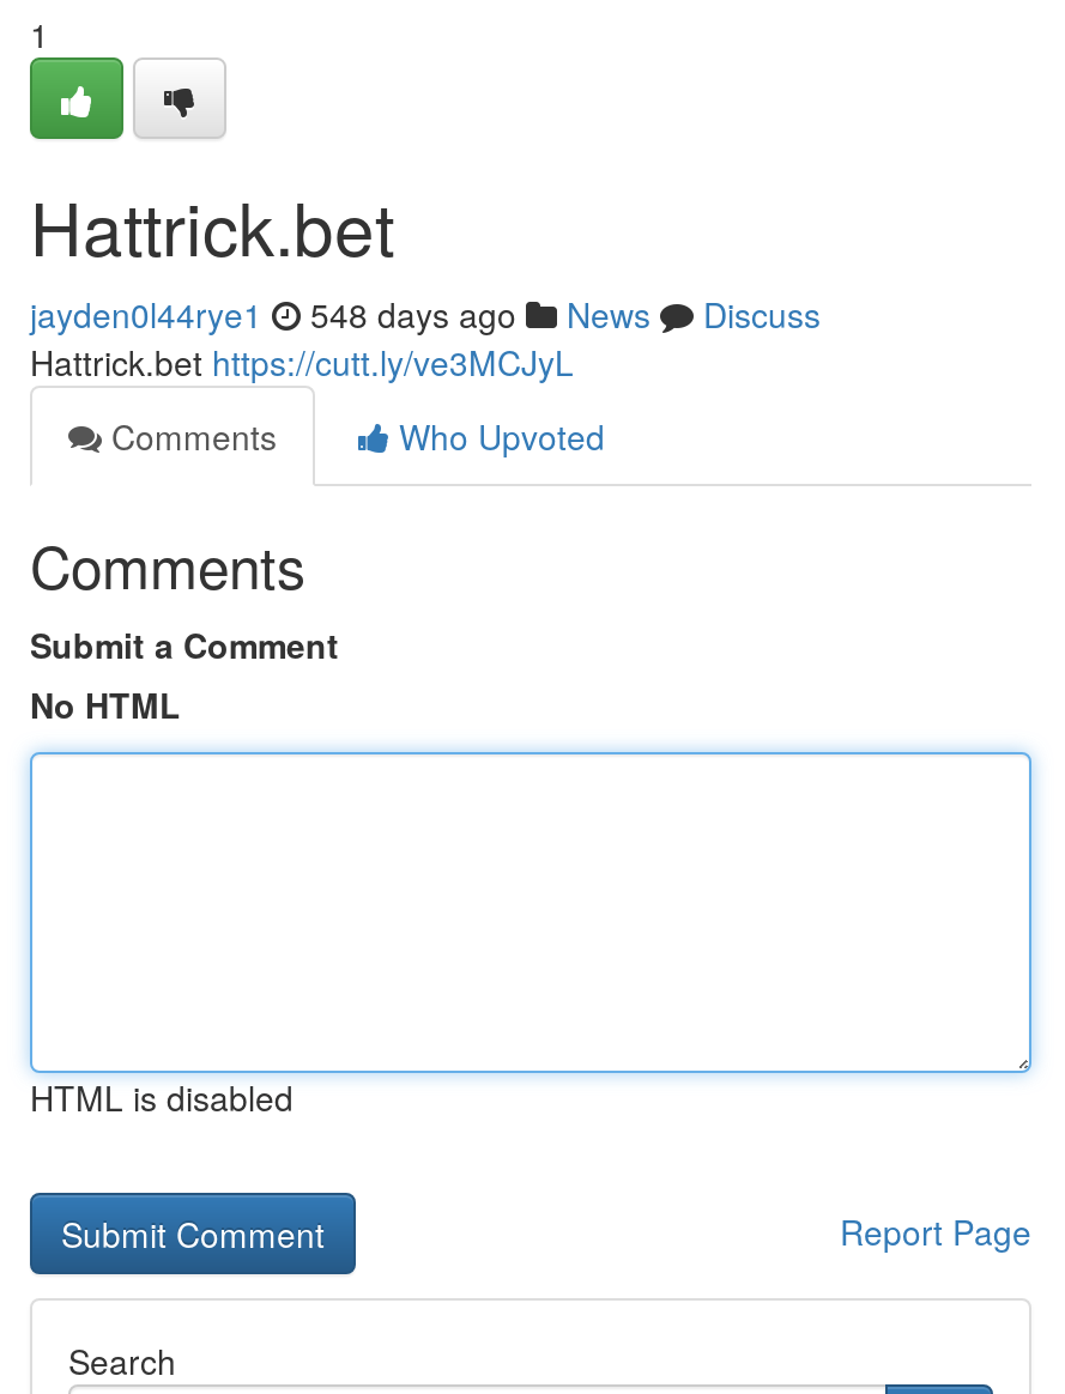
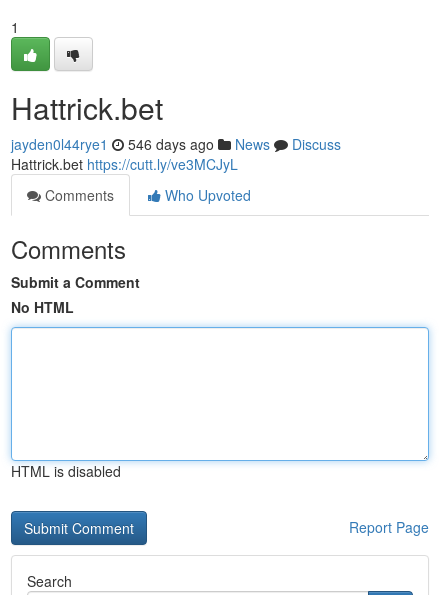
[30,290,821,338] jayden0l44rye1 548 days ago News Discuss -> [11,134,341,154] jayden0l44rye1 546 days ago News Discuss

